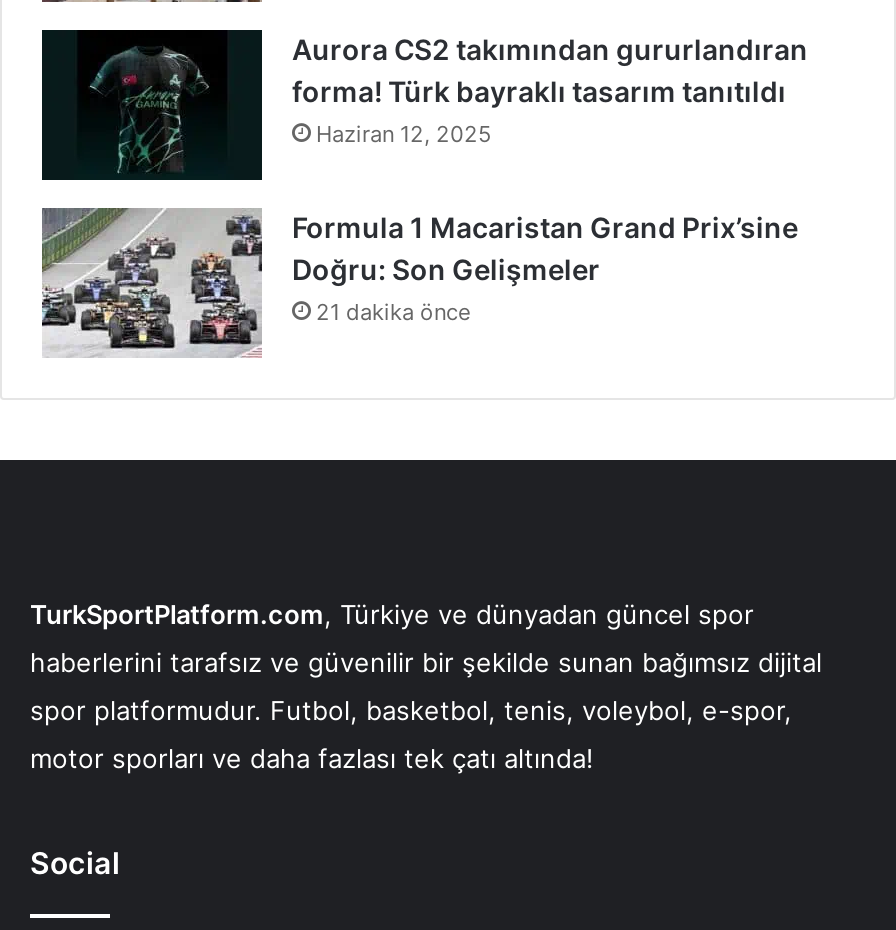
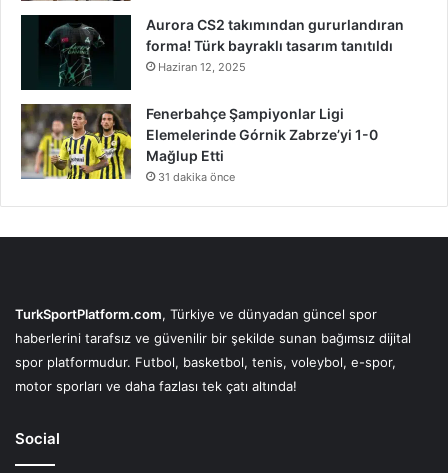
[42,208,798,358] [image] | Formula 1 Macaristan Grand Prix’sine | Doğru: Son Gelişmeler | 21 dakika önce -> [21,104,378,184] [image] | Fenerbahçe Şampiyonlar Ligi | Elemelerinde Górnik Zabrze’yi 1-0 | Mağlup Etti | 31 dakika önce

